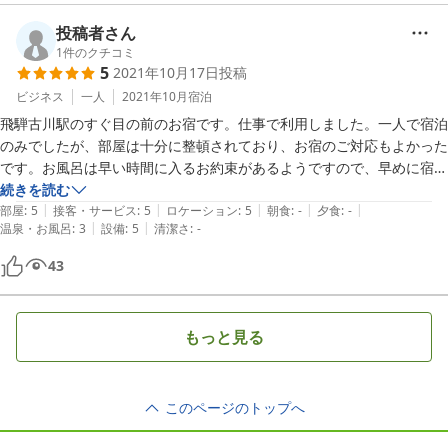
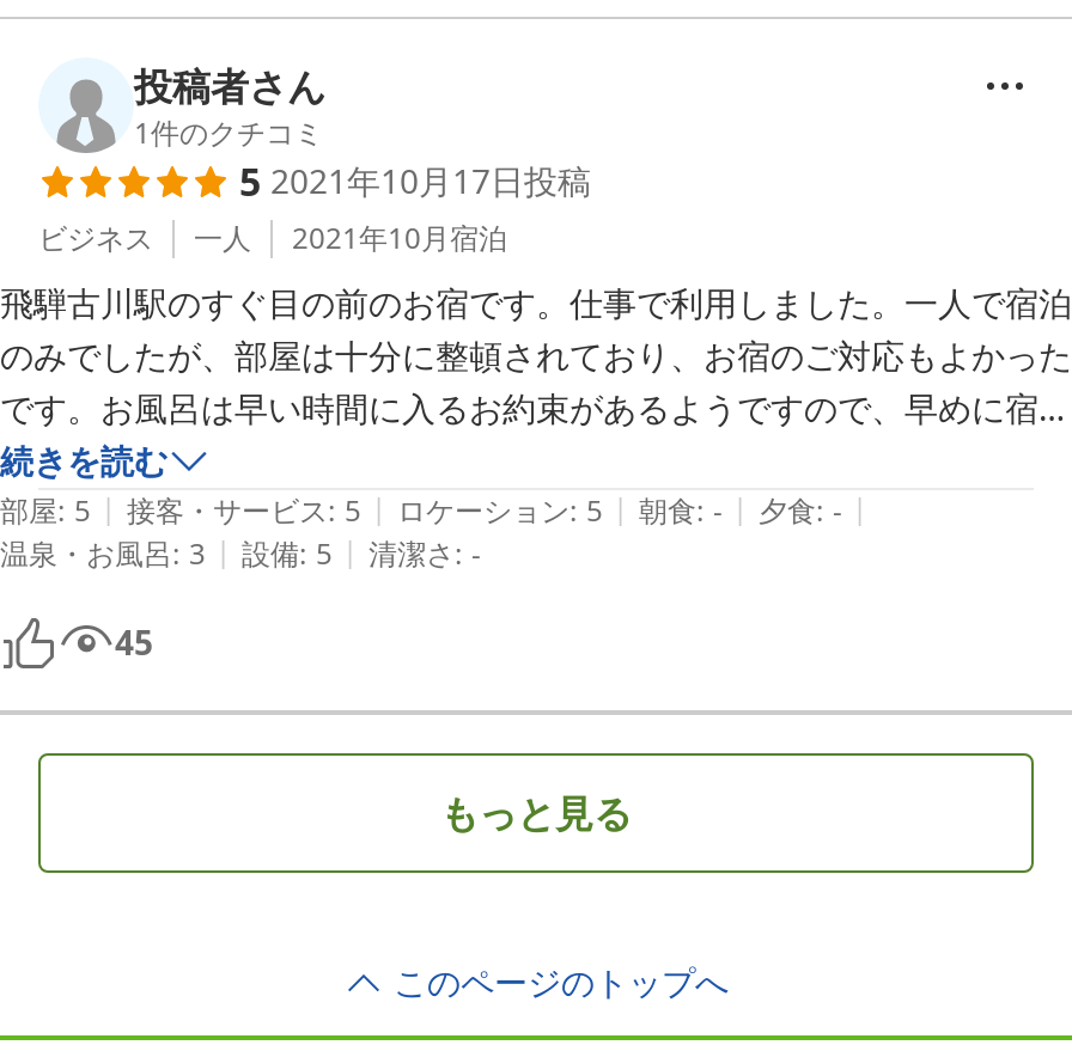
[48,256,64,275] 43 -> [115,619,153,665] 45

